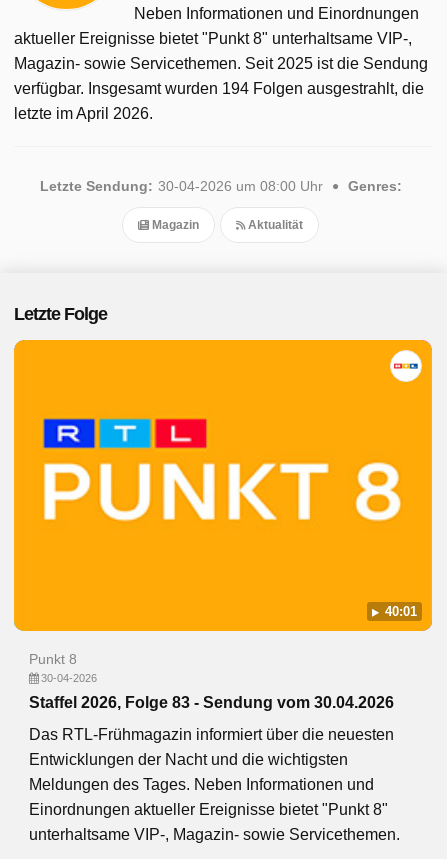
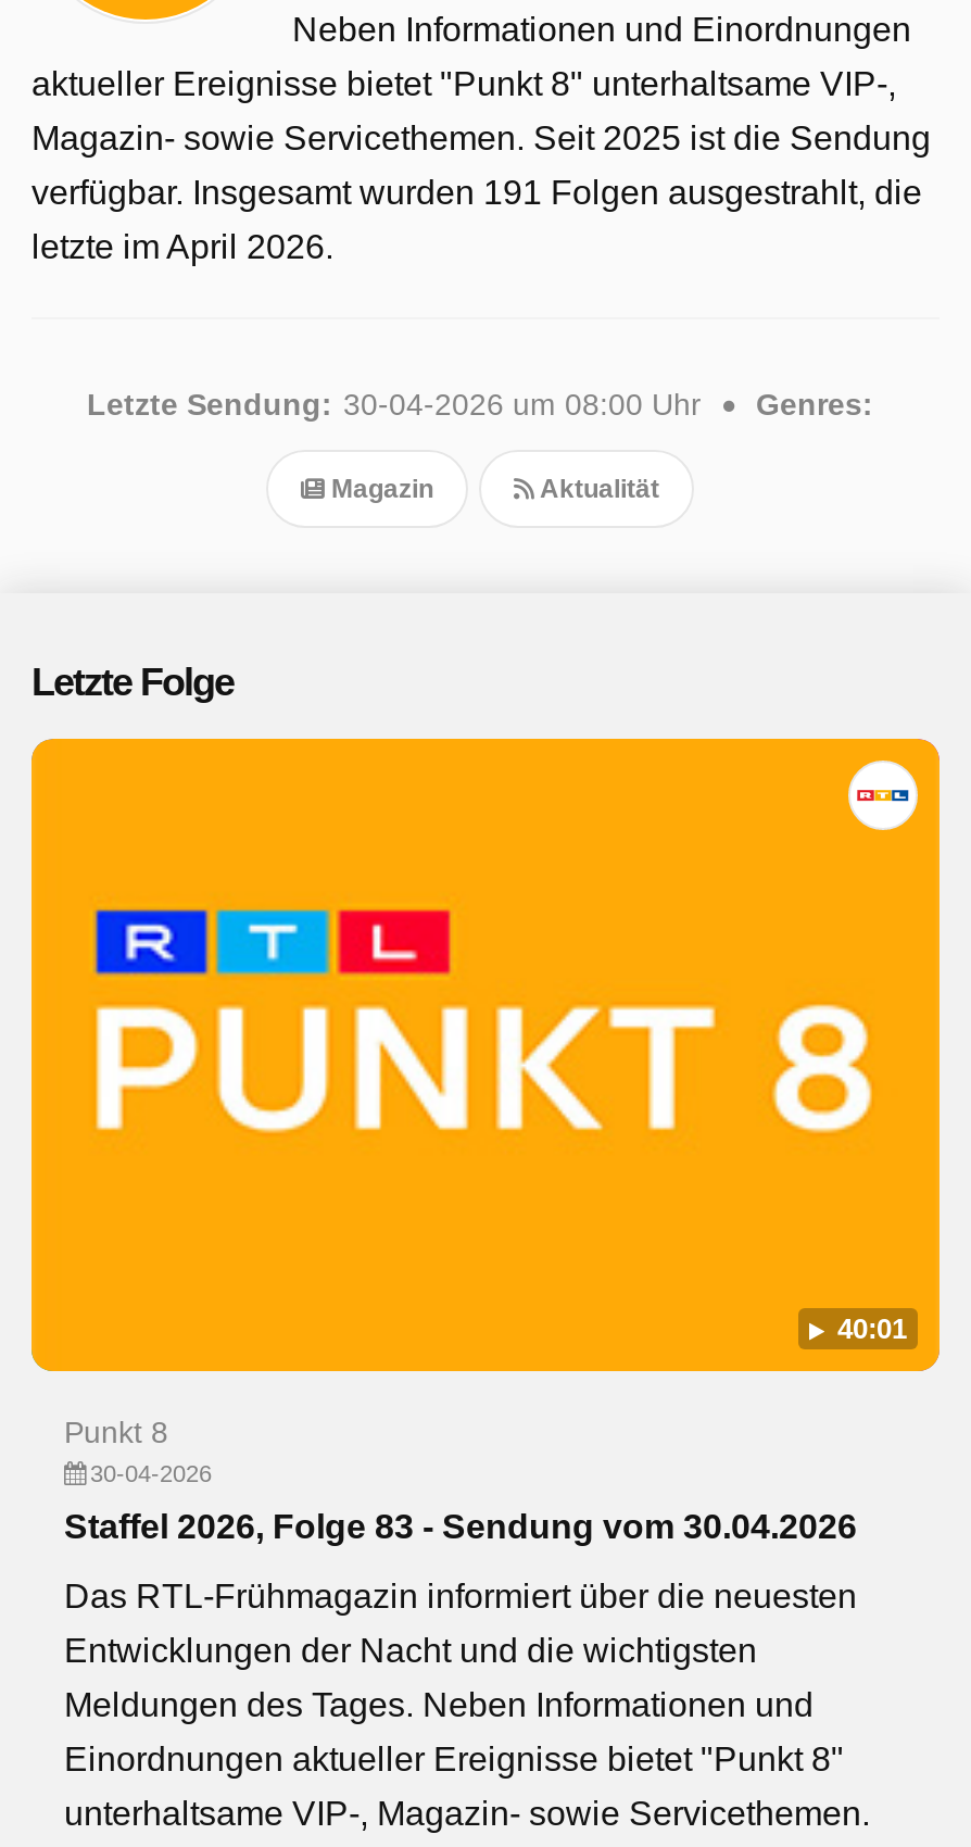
[14,80,424,97] verfügbar. Insgesamt wurden 194 Folgen ausgestrahlt, die -> [31,174,922,211] verfügbar. Insgesamt wurden 191 Folgen ausgestrahlt, die

